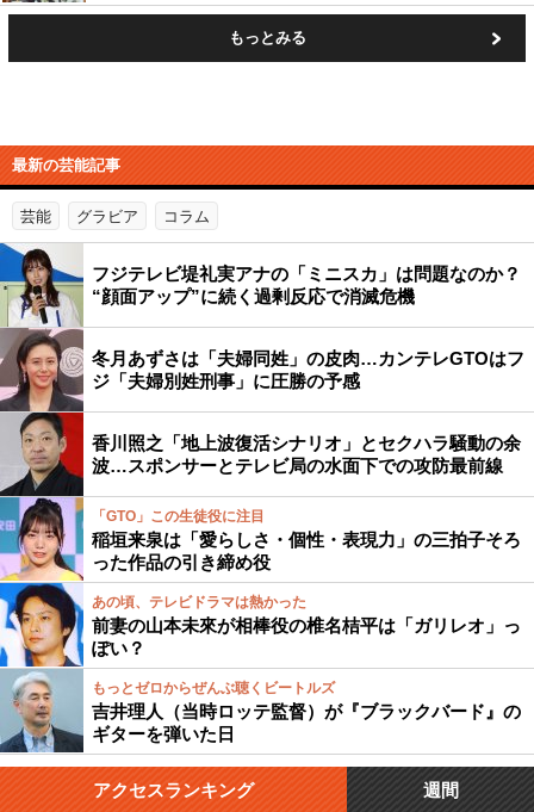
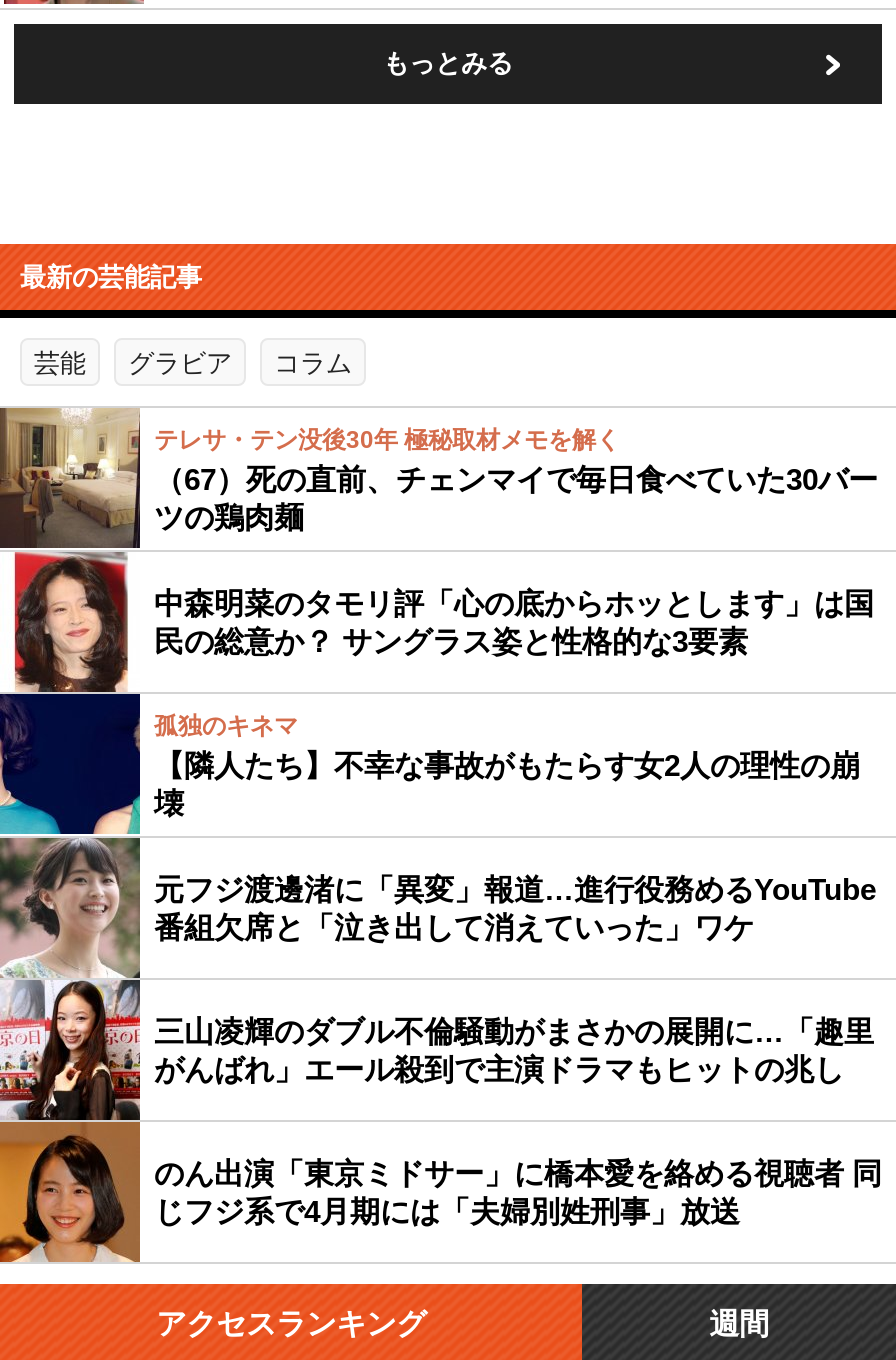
[4,242,521,754] [image] | フジテレビ堤礼実アナの「ミニスカ」は問題なのか？ | “顔面アップ”に続く過剰反応で消滅危機 -> [6,406,878,1264] [image] | テレサ・テン没後30年 極秘取材メモを解く | （67）死の直前、チェンマイで毎日食べていた30バー | ツの鶏肉麺
[92,348,524,391] 冬月あずさは「夫婦同姓」の皮肉…カンテレGTOはフ | ジ「夫婦別姓刑事」に圧勝の予感 -> [154,586,874,658] 中森明菜のタモリ評「心の底からホッとします」は国 | 民の総意か？ サングラス姿と性格的な3要素
[92,433,521,476] 香川照之「地上波復活シナリオ」とセクハラ騒動の余 | 波…スポンサーとテレビ局の水面下での攻防最前線 -> [154,712,860,820] 孤独のキネマ | 【隣人たち】不幸な事故がもたらす女2人の理性の崩 | 壊
[92,508,521,572] 「GTO」この生徒役に注目 | 稲垣来泉は「愛らしさ・個性・表現力」の三拍子そろ | った作品の引き締め役 -> [154,872,876,944] 元フジ渡邊渚に「異変」報道…進行役務めるYouTube | 番組欠席と「泣き出して消えていった」ワケ
[92,594,521,658] あの頃、テレビドラマは熱かった | 前妻の山本未來が相棒役の椎名桔平は「ガリレオ」っ | ぽい？ -> [154,1014,874,1086] 三山凌輝のダブル不倫騒動がまさかの展開に…「趣里 | がんばれ」エール殺到で主演ドラマもヒットの兆し
[92,680,521,744] もっとゼロからぜんぶ聴くビートルズ | 吉井理人（当時ロッテ監督）が『ブラックバード』の | ギターを弾いた日 -> [154,1156,882,1228] のん出演「東京ミドサー」に橋本愛を絡める視聴者 同 | じフジ系で4月期には「夫婦別姓刑事」放送

